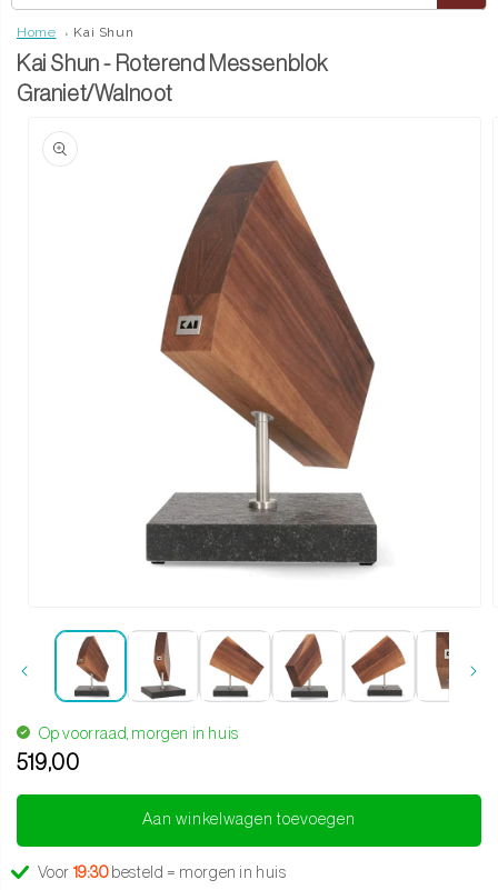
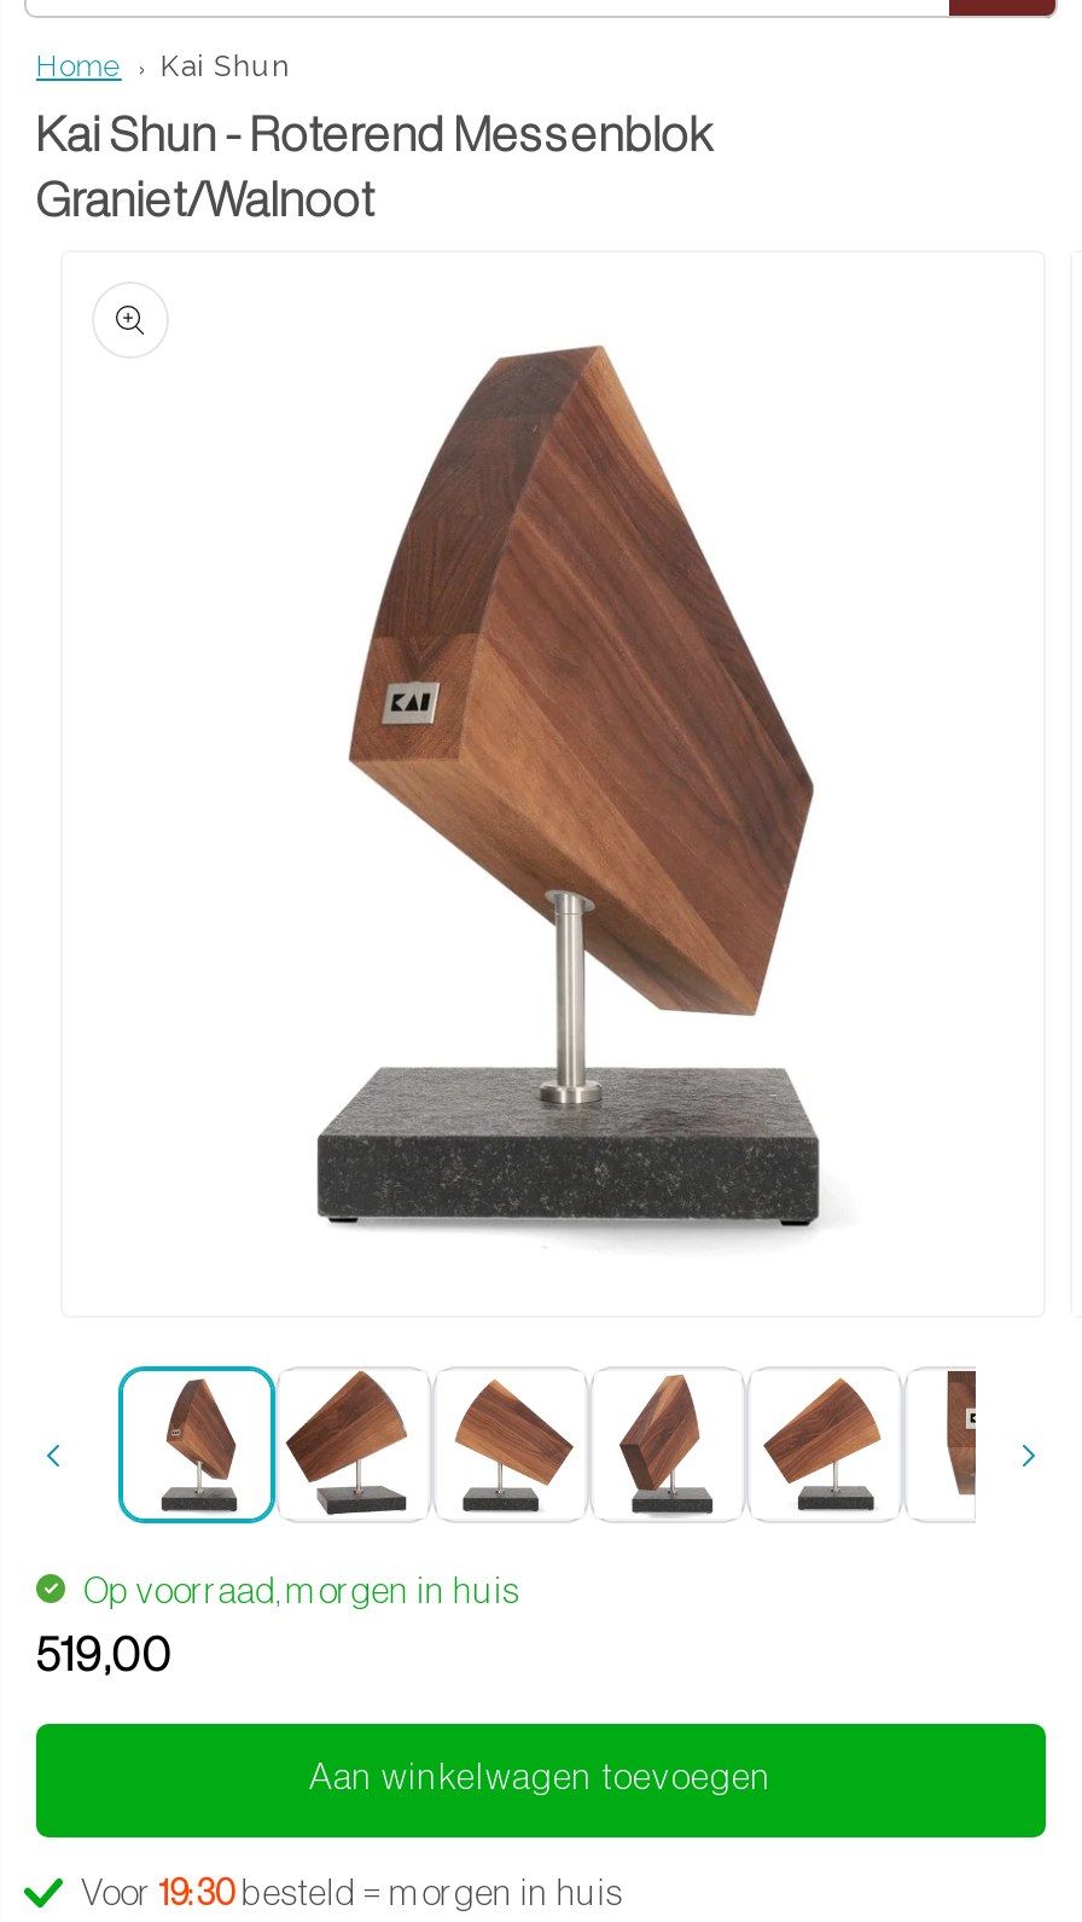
[132,631,187,699] [image] -> [285,1371,408,1506] [image]

